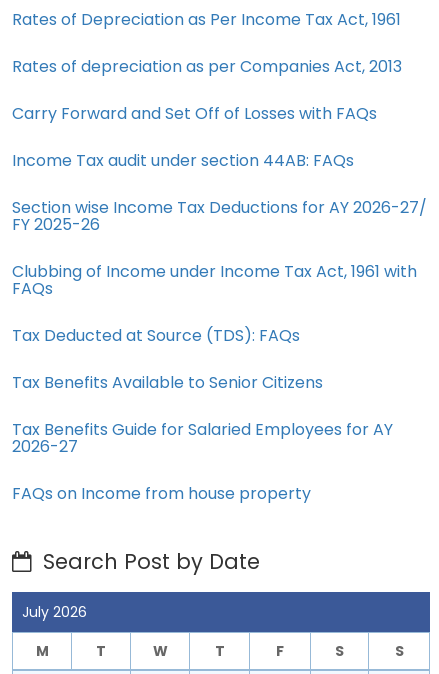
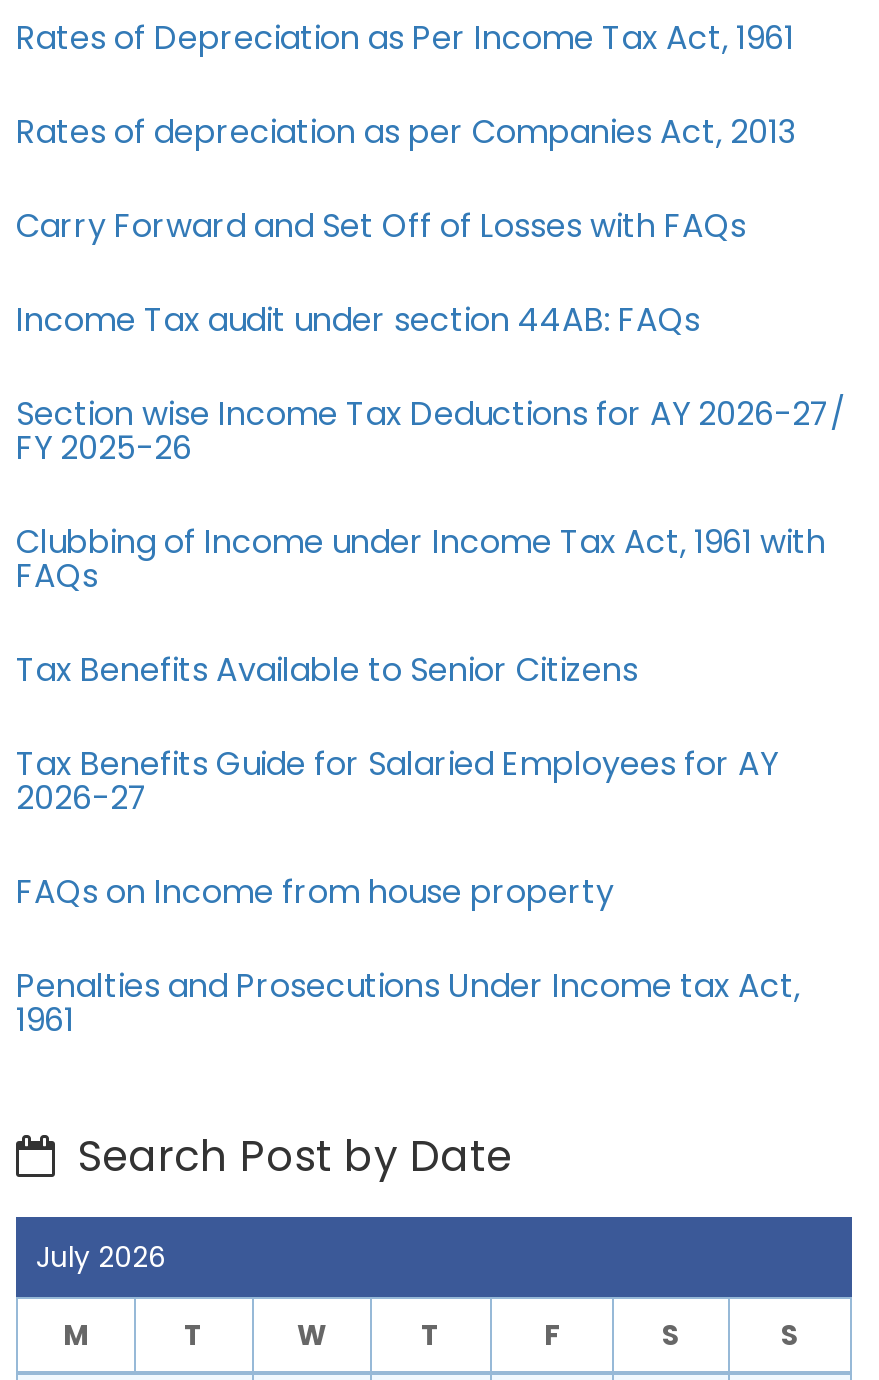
[12,324,300,347] Tax Deducted at Source (TDS): FAQs -> none
moved [12,371,393,505] -> [16,647,778,915]: Tax Benefits Available to Senior Citizens | Tax Benefits Guide for Salaried Employees for AY | 2026-27 | FAQs on Income from house property
none -> [16,963,800,1043] Penalties and Prosecutions Under Income tax Act, | 1961

